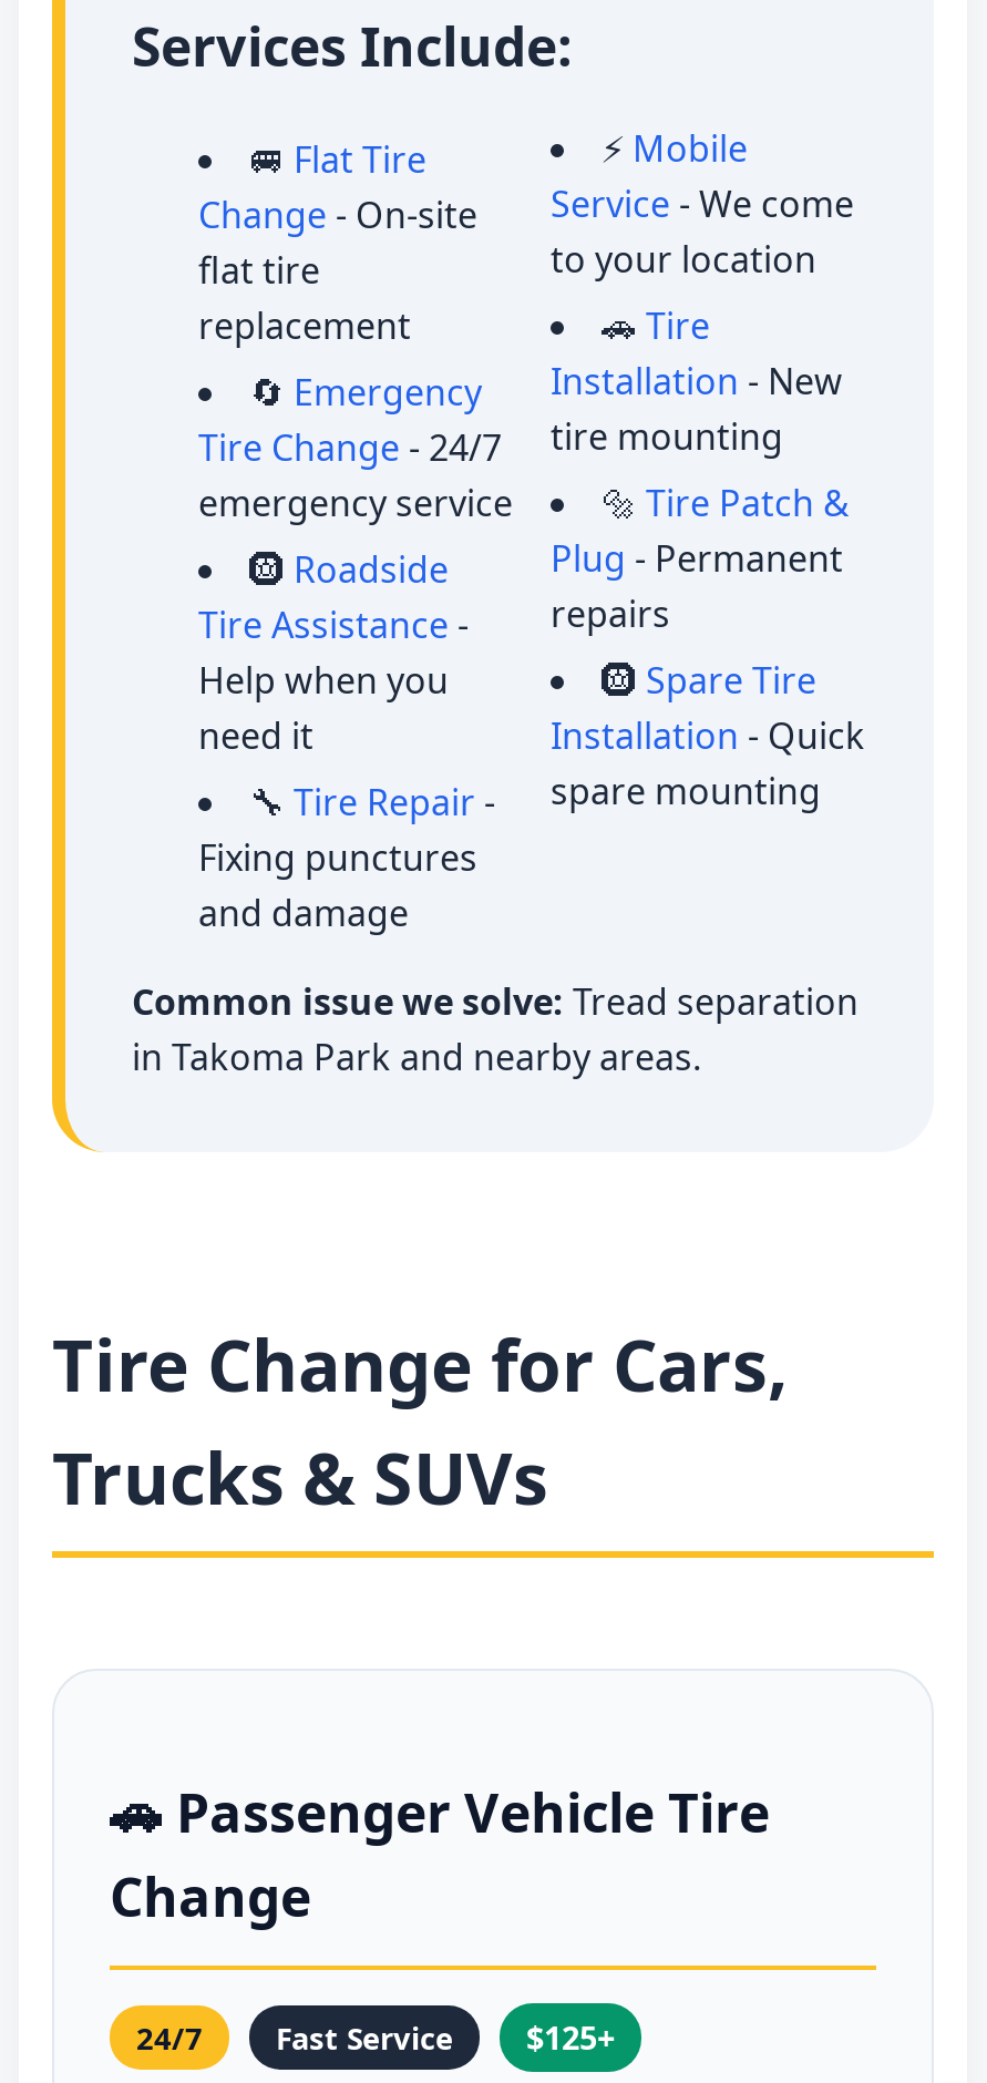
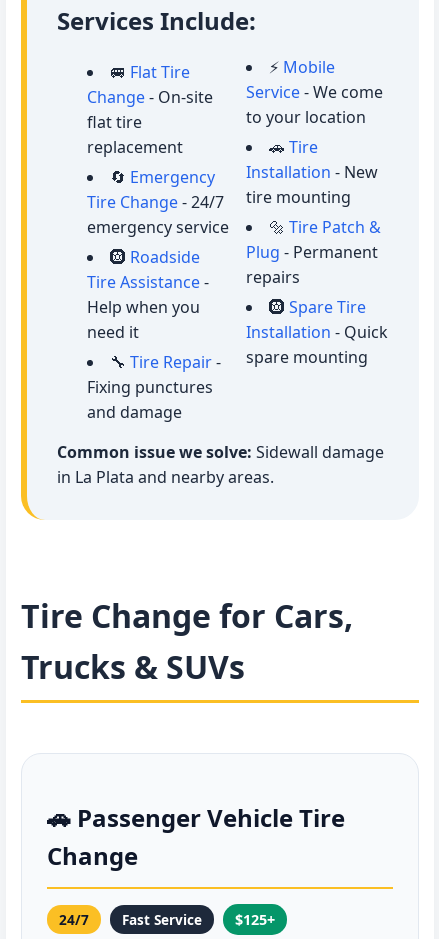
[132,977,859,1026] Common issue we solve: Tread separation -> [57,441,384,463] Common issue we solve: Sidewall damage
[132,1033,701,1081] in Takoma Park and nearby areas. -> [57,466,274,488] in La Plata and nearby areas.

